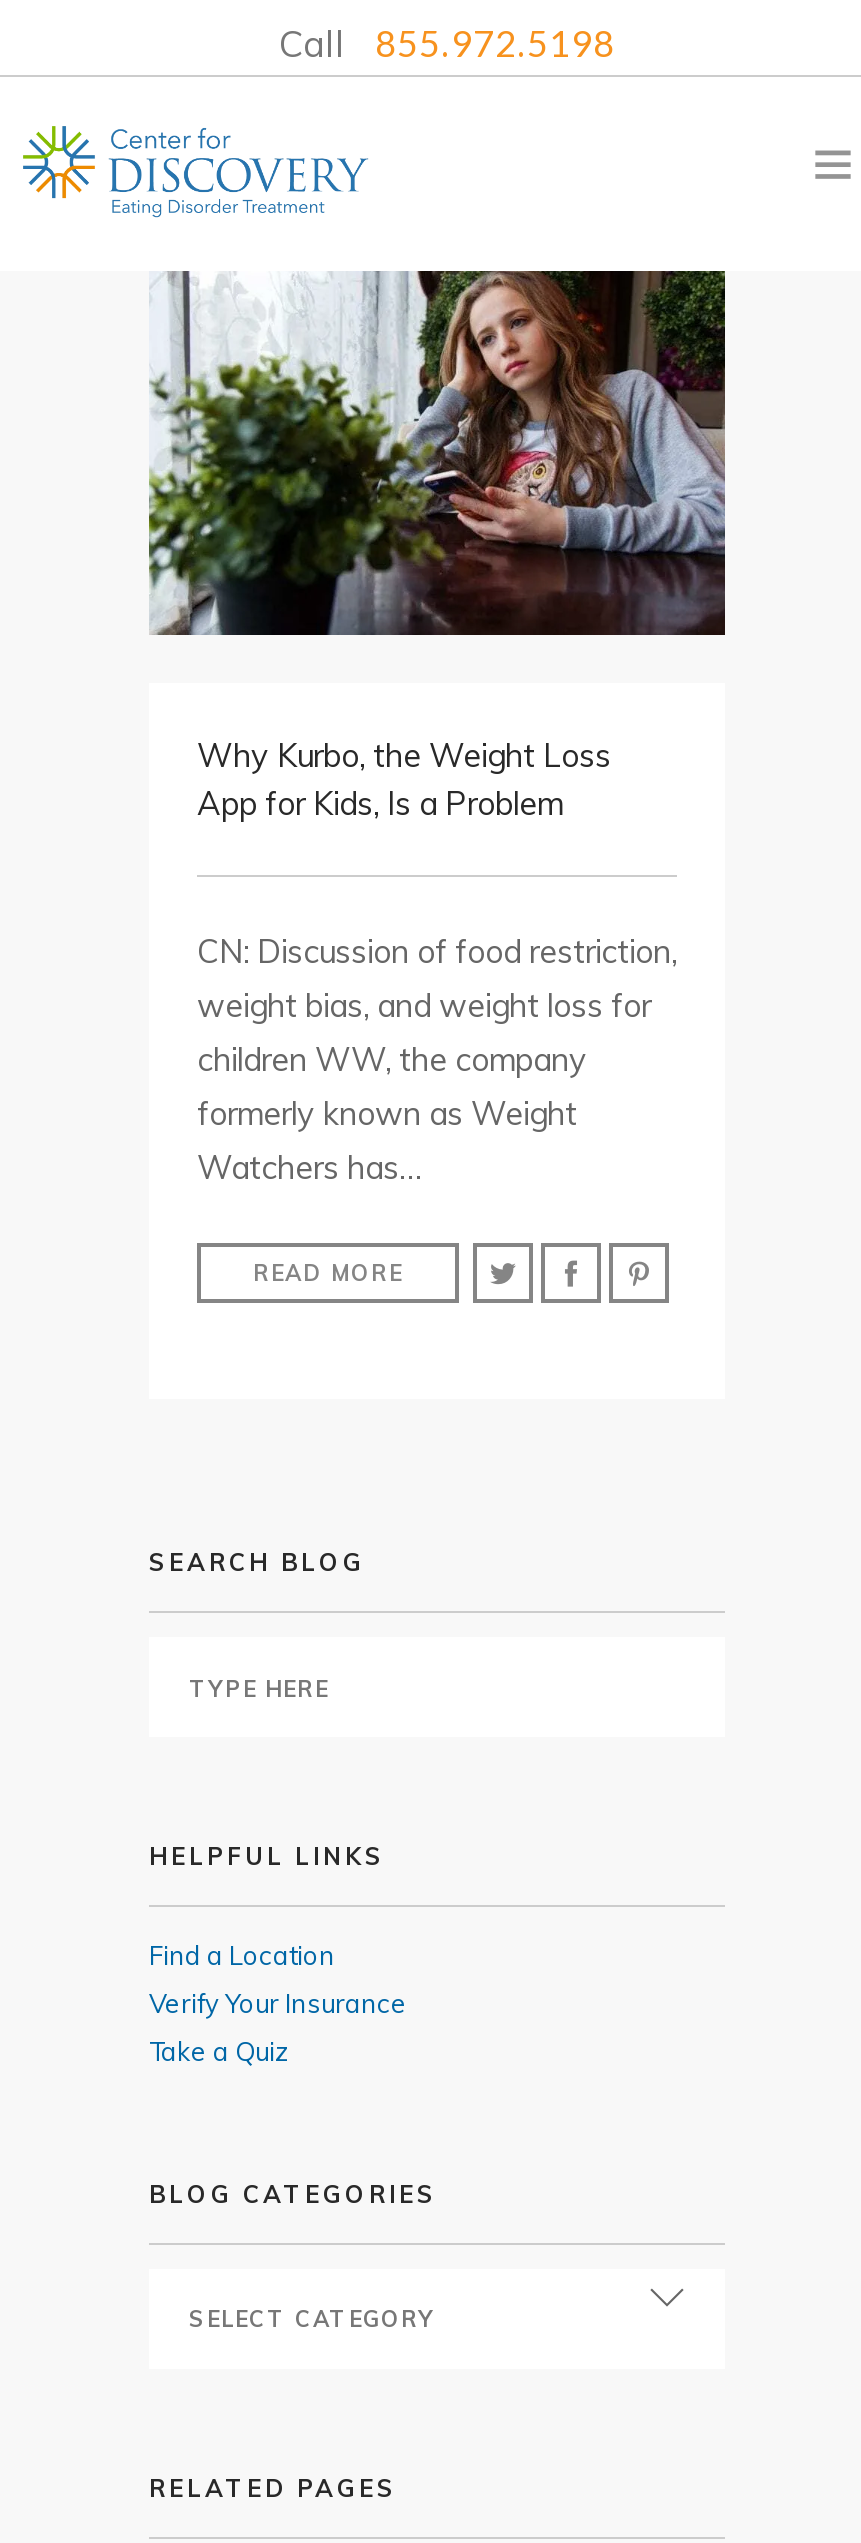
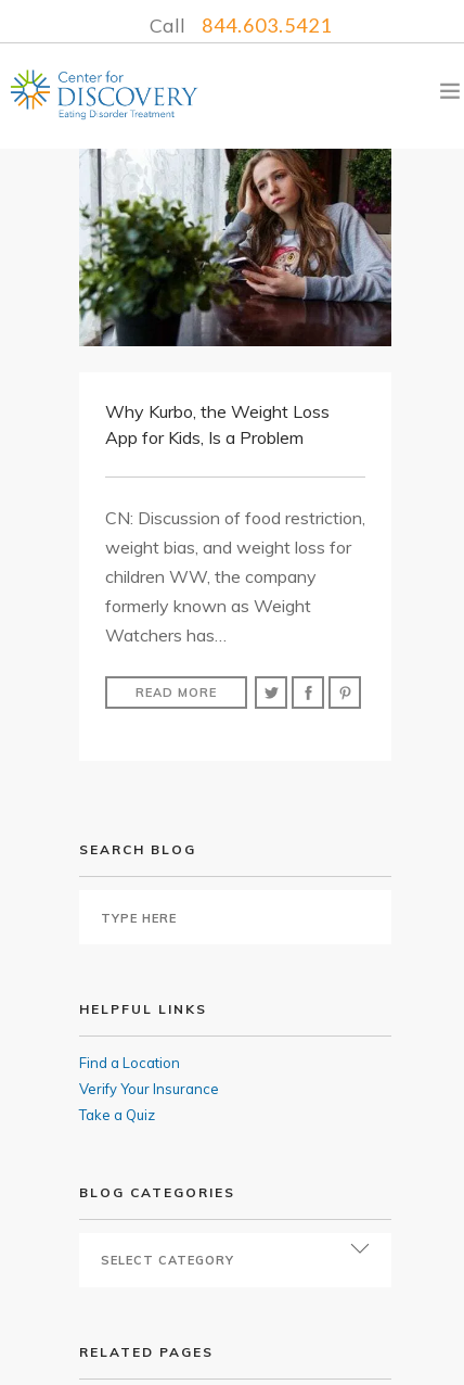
[279,21,615,67] Call 855.972.5198 -> [150,13,332,38] Call 844.603.5421

